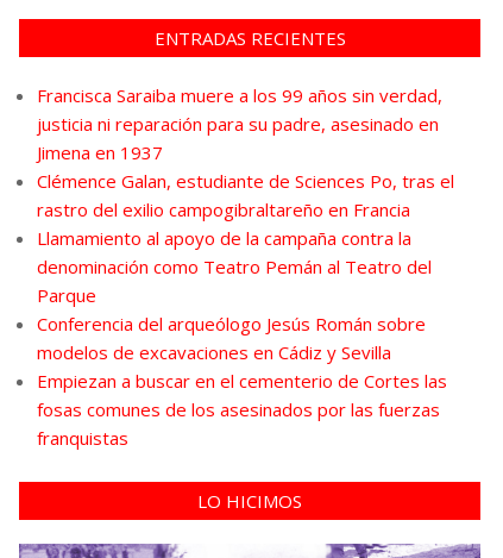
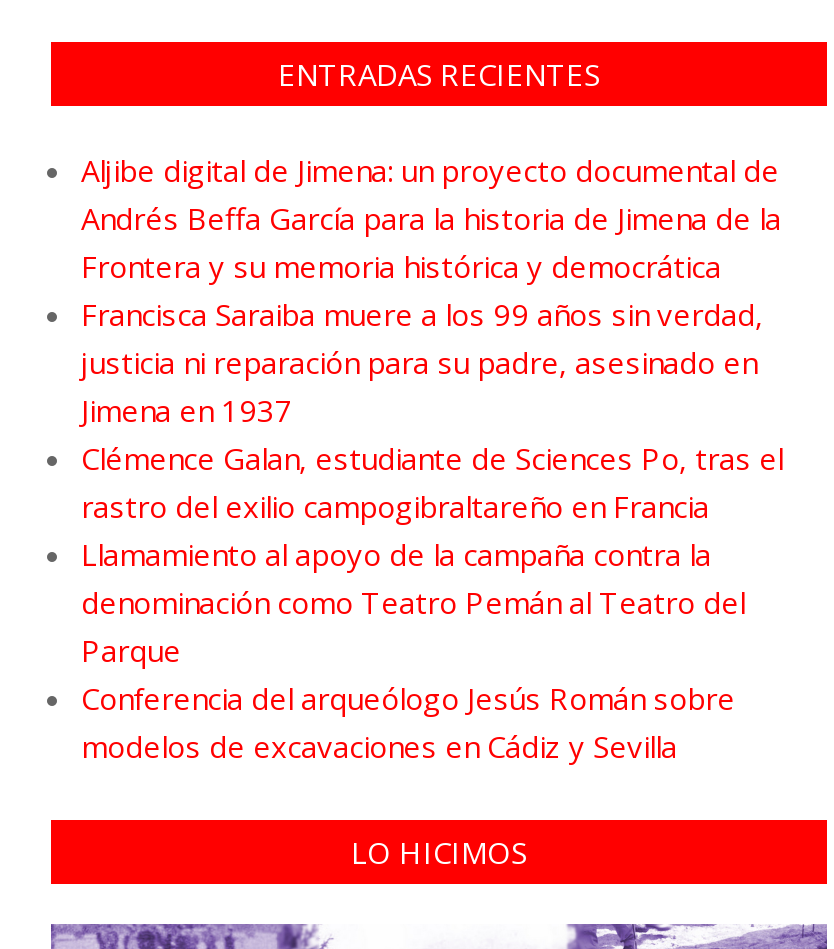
none -> [81,150,781,286] Aljibe digital de Jimena: un proyecto documental de | Andrés Beffa García para la historia de Jimena de la | Frontera y su memoria histórica y democrática
moved [37,83,454,363] -> [81,294,783,766]: Francisca Saraiba muere a los 99 años sin verdad, | justicia ni reparación para su padre, asesinado en | Jimena en 1937 | ... | Conferencia del arqueólogo Jesús Román sobre | modelos de excavaciones en Cádiz y Sevilla
[37,368,447,449] Empiezan a buscar en el cementerio de Cortes las | fosas comunes de los asesinados por las fuerzas | franquistas -> none

